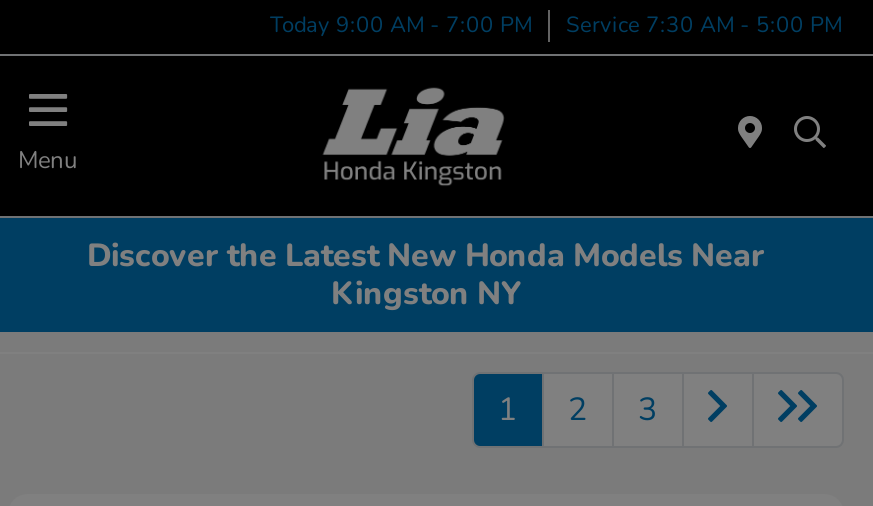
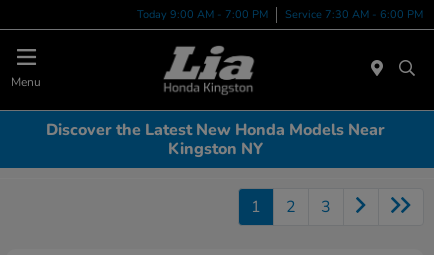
[270,9,842,39] Today 9:00 AM - 7:00 PM Service 7:30 AM - 5:00 PM -> [137,6,423,21] Today 9:00 AM - 7:00 PM Service 7:30 AM - 6:00 PM

